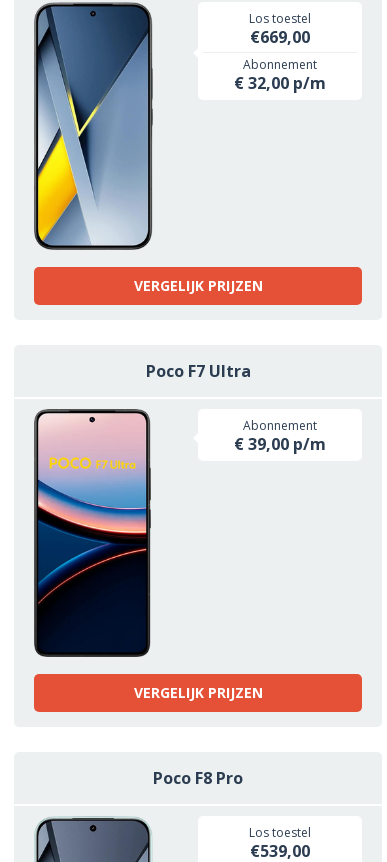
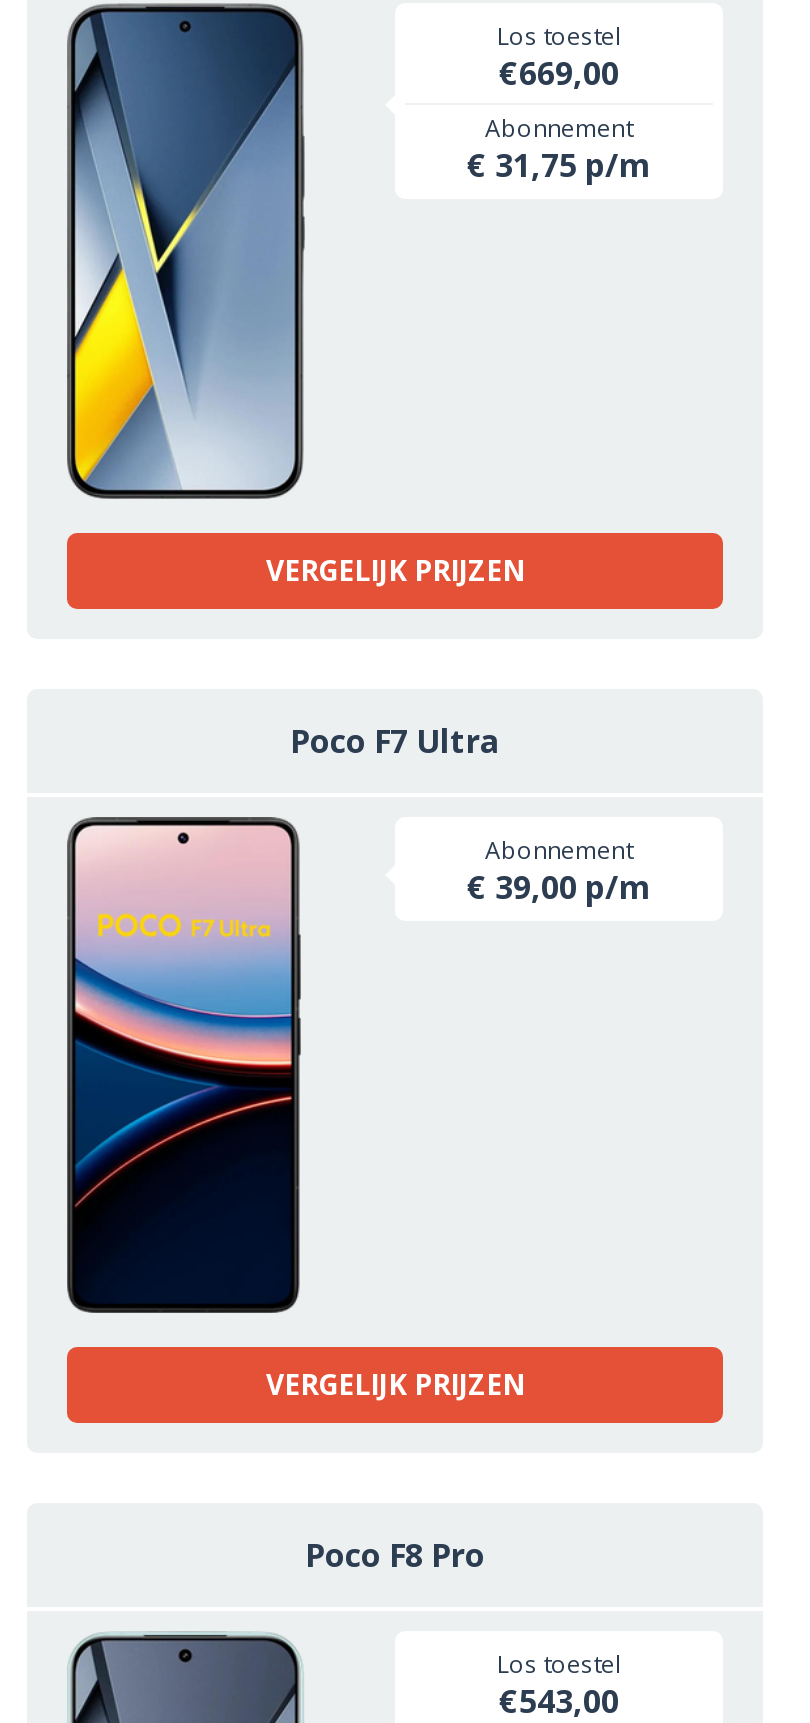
[234,72,326,94] € 32,00 p/m -> [467,143,651,187] € 31,75 p/m
[250,840,310,862] €539,00 -> [499,1679,619,1723] €543,00

